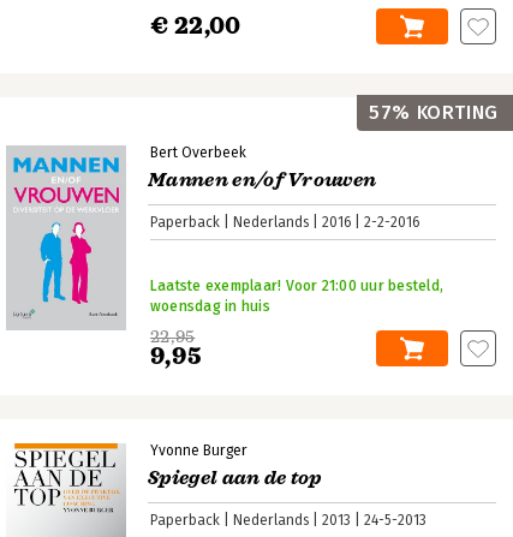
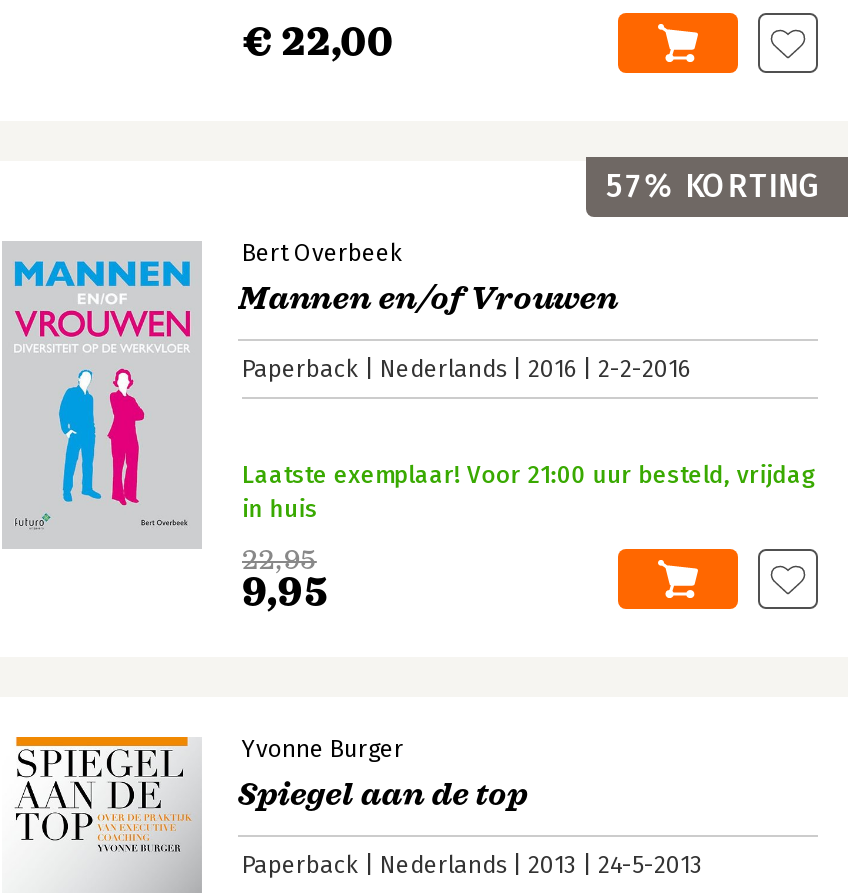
[150,277,443,314] Laatste exemplaar! Voor 21:00 uur besteld, | woensdag in huis -> [242,460,816,522] Laatste exemplaar! Voor 21:00 uur besteld, vrijdag | in huis

